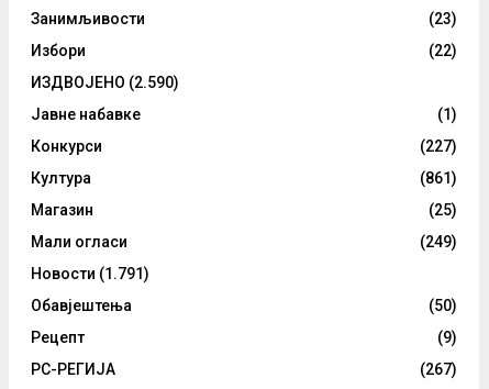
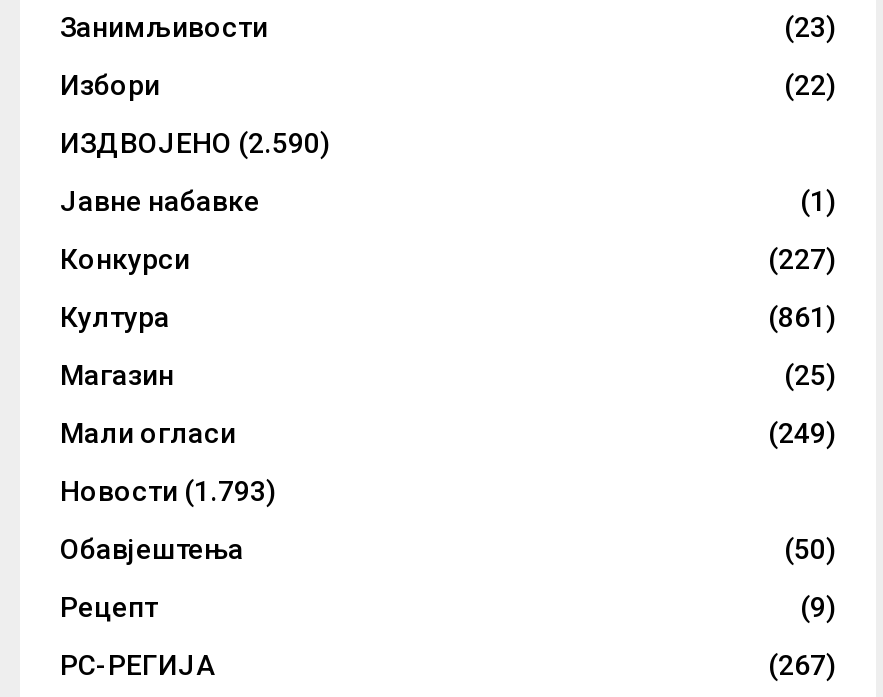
[31,265,149,283] Новости (1.791) -> [60,475,276,507] Новости (1.793)

